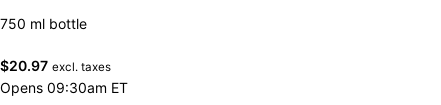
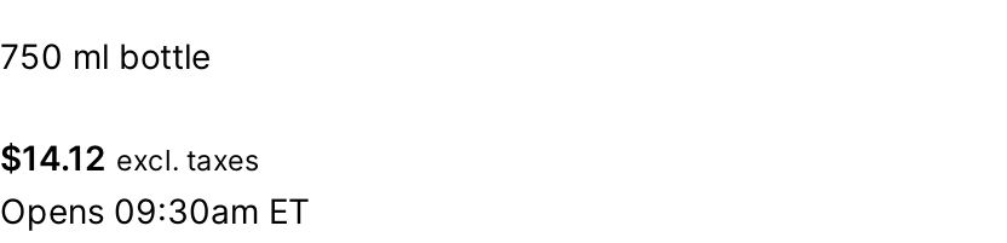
[0,57,111,74] $20.97 excl. taxes -> [0,137,259,178] $14.12 excl. taxes

